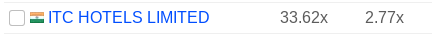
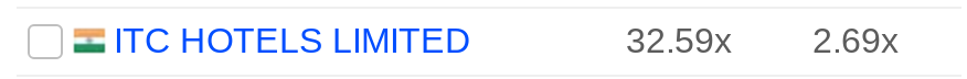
[280,9,403,26] 33.62x | 2.77x -> [626,22,899,59] 32.59x | 2.69x

